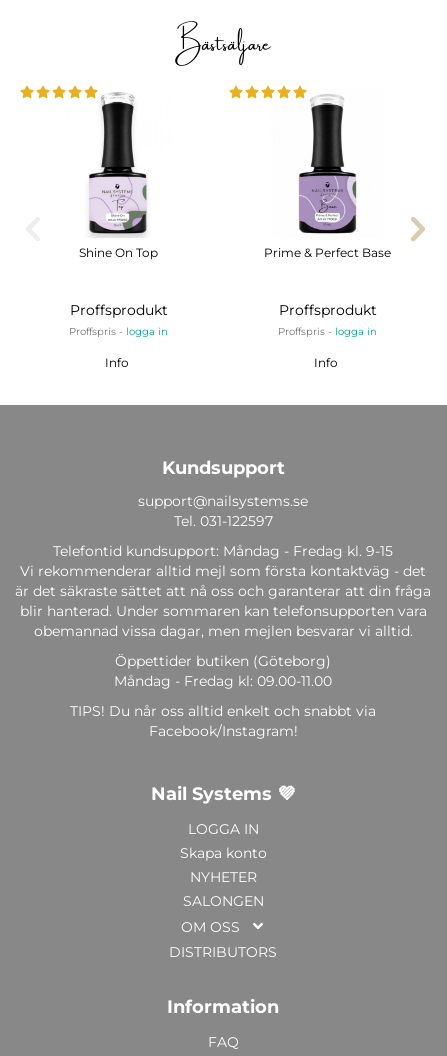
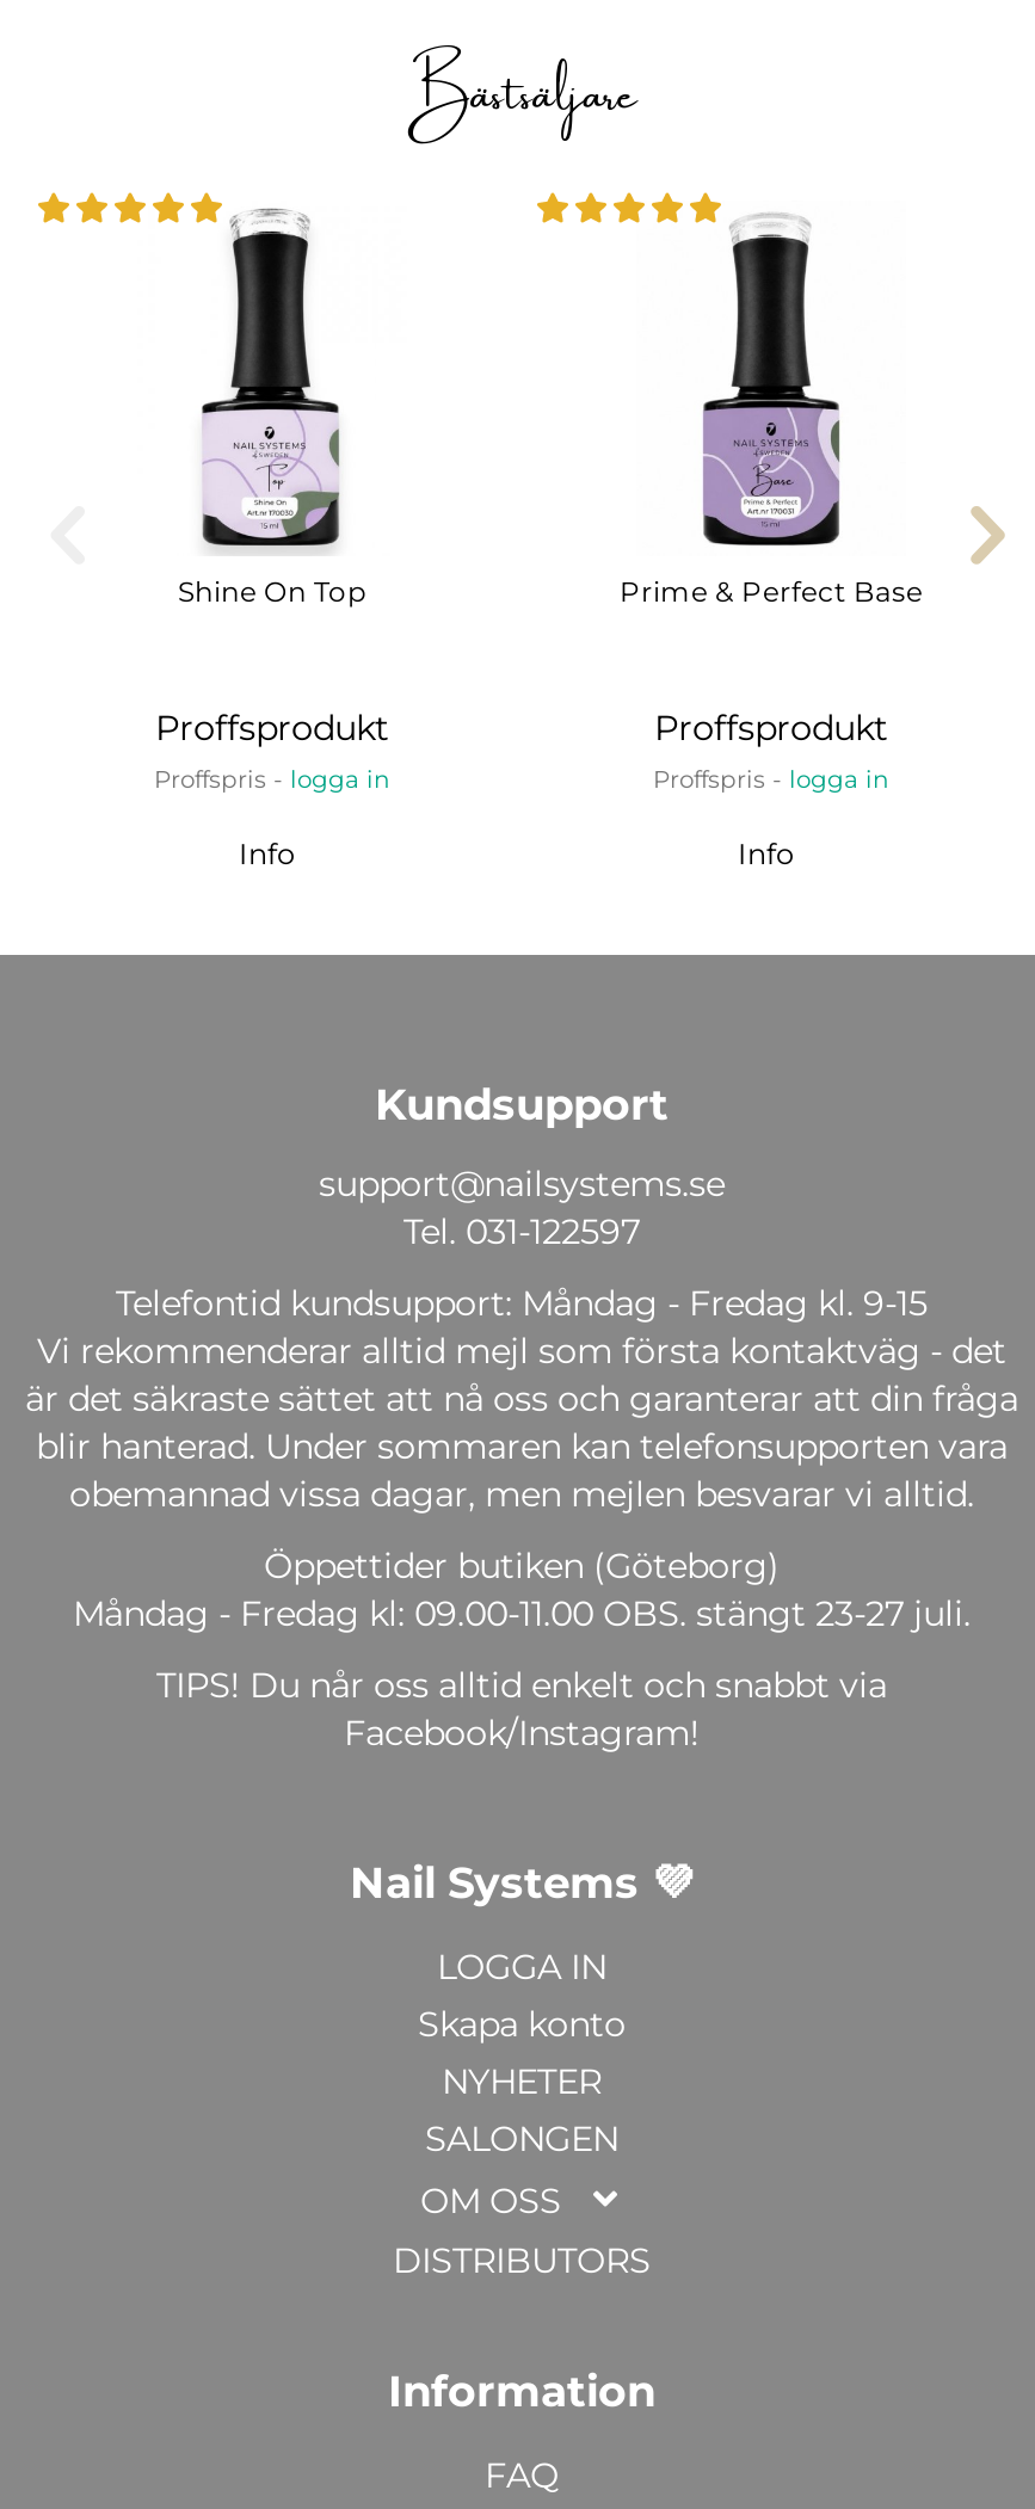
[114,672,332,690] Måndag - Fredag kl: 09.00-11.00 -> [73,1593,971,1636] Måndag - Fredag kl: 09.00-11.00 OBS. stängt 23-27 juli.

